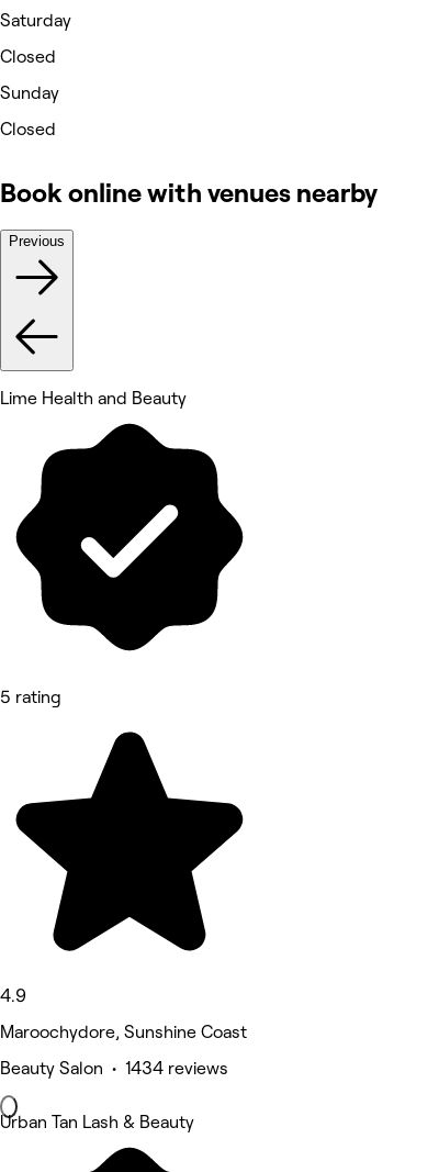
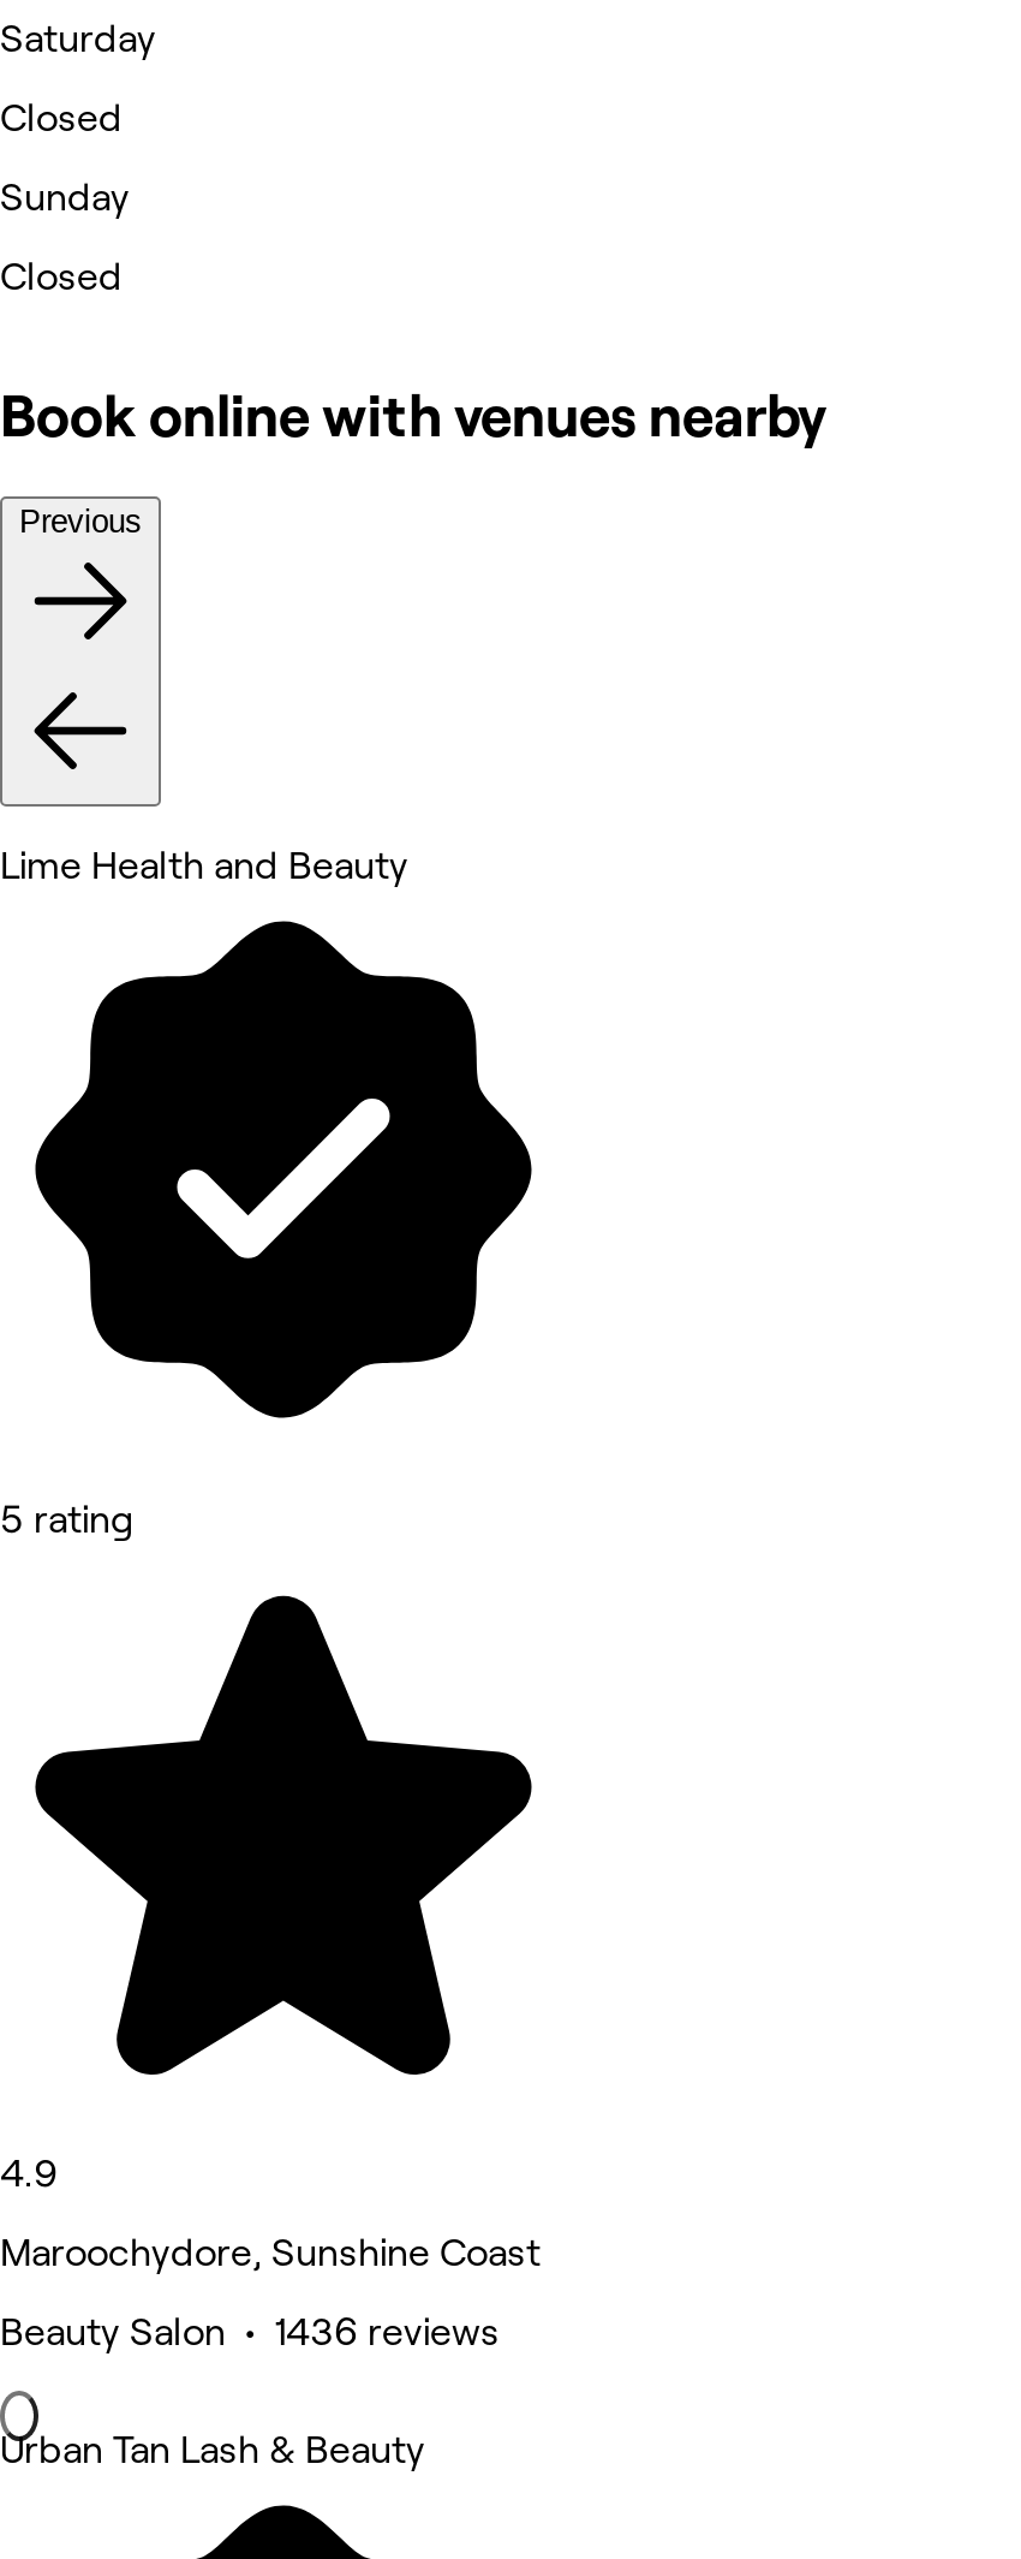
[0,1059,228,1077] Beauty Salon • 1434 reviews -> [0,2311,500,2352] Beauty Salon • 1436 reviews

